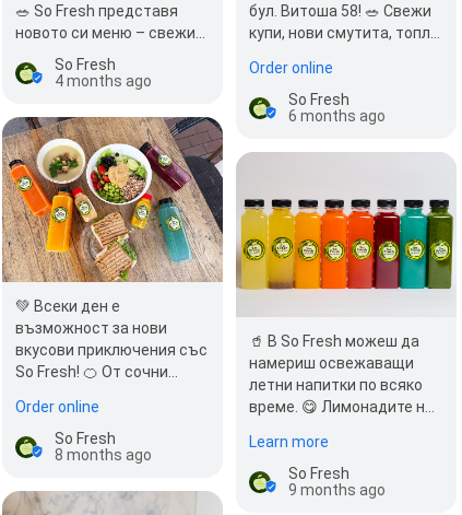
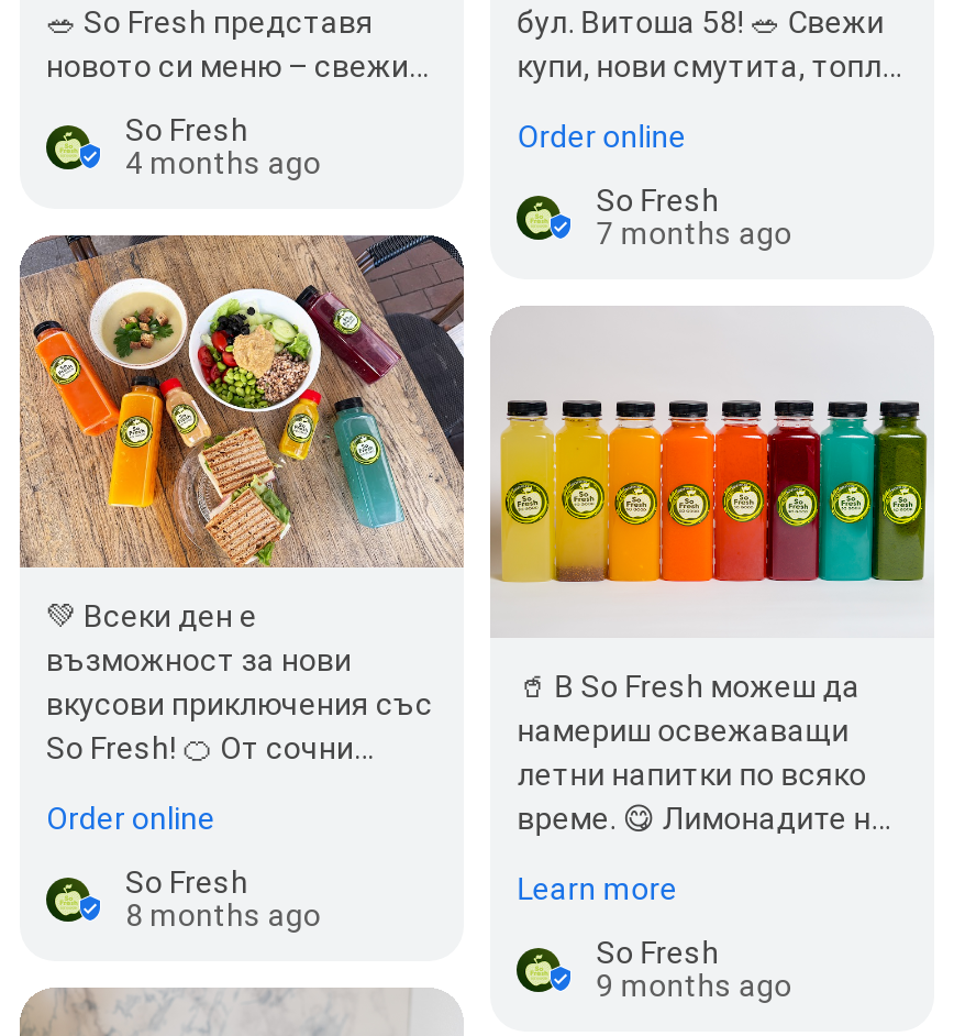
[289,107,386,125] 6 months ago -> [596,216,792,251] 7 months ago

